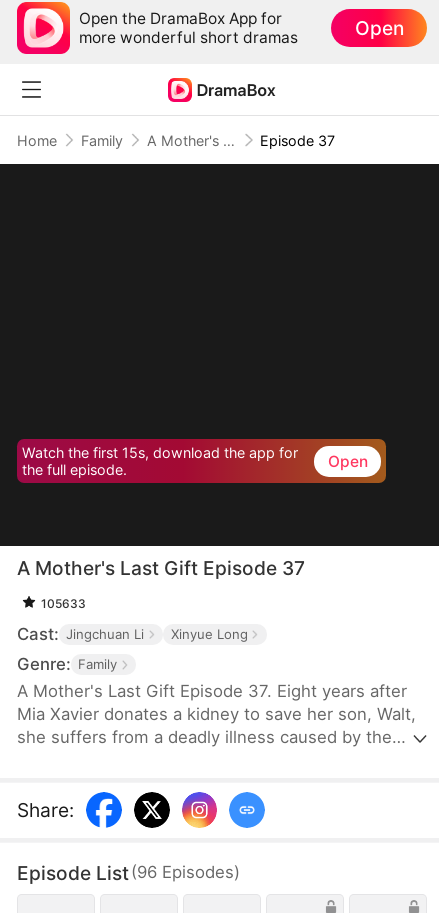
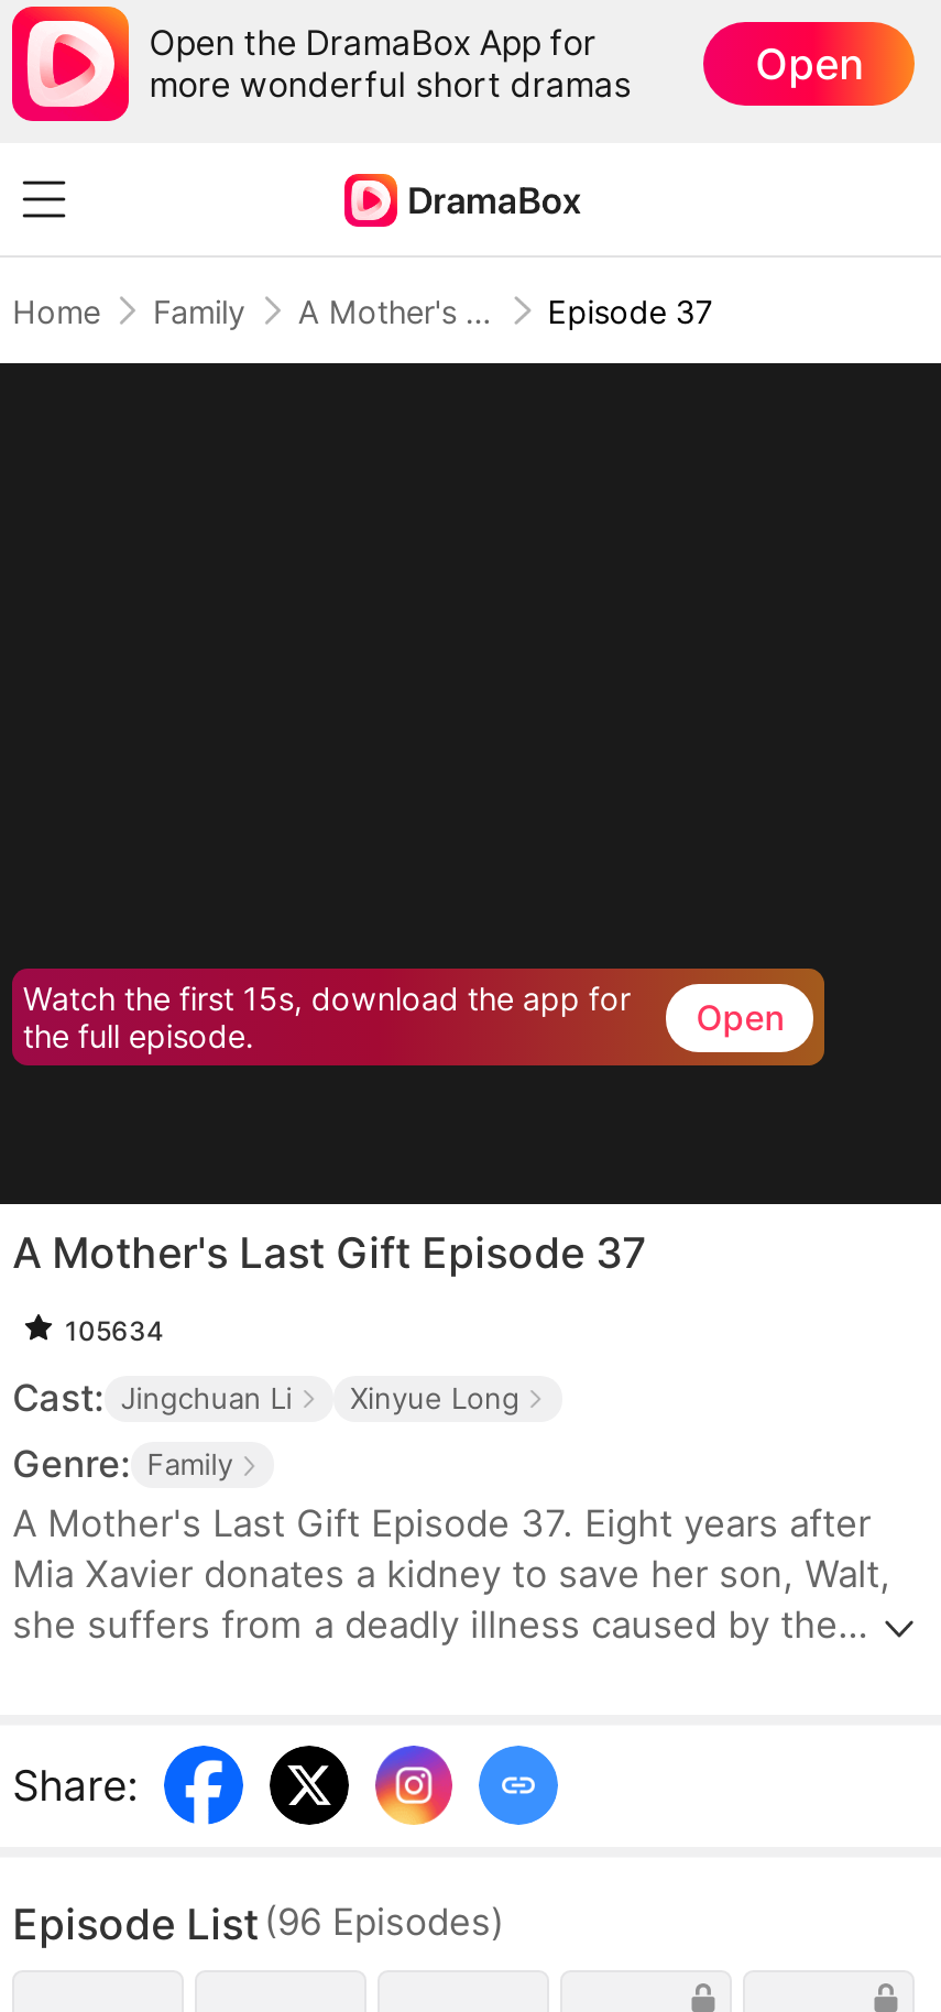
[41,596,86,611] 105633 -> [65,1314,164,1347] 105634

